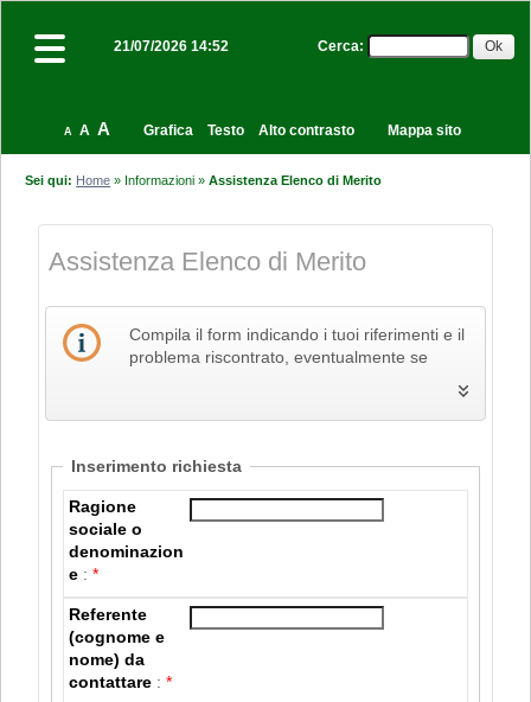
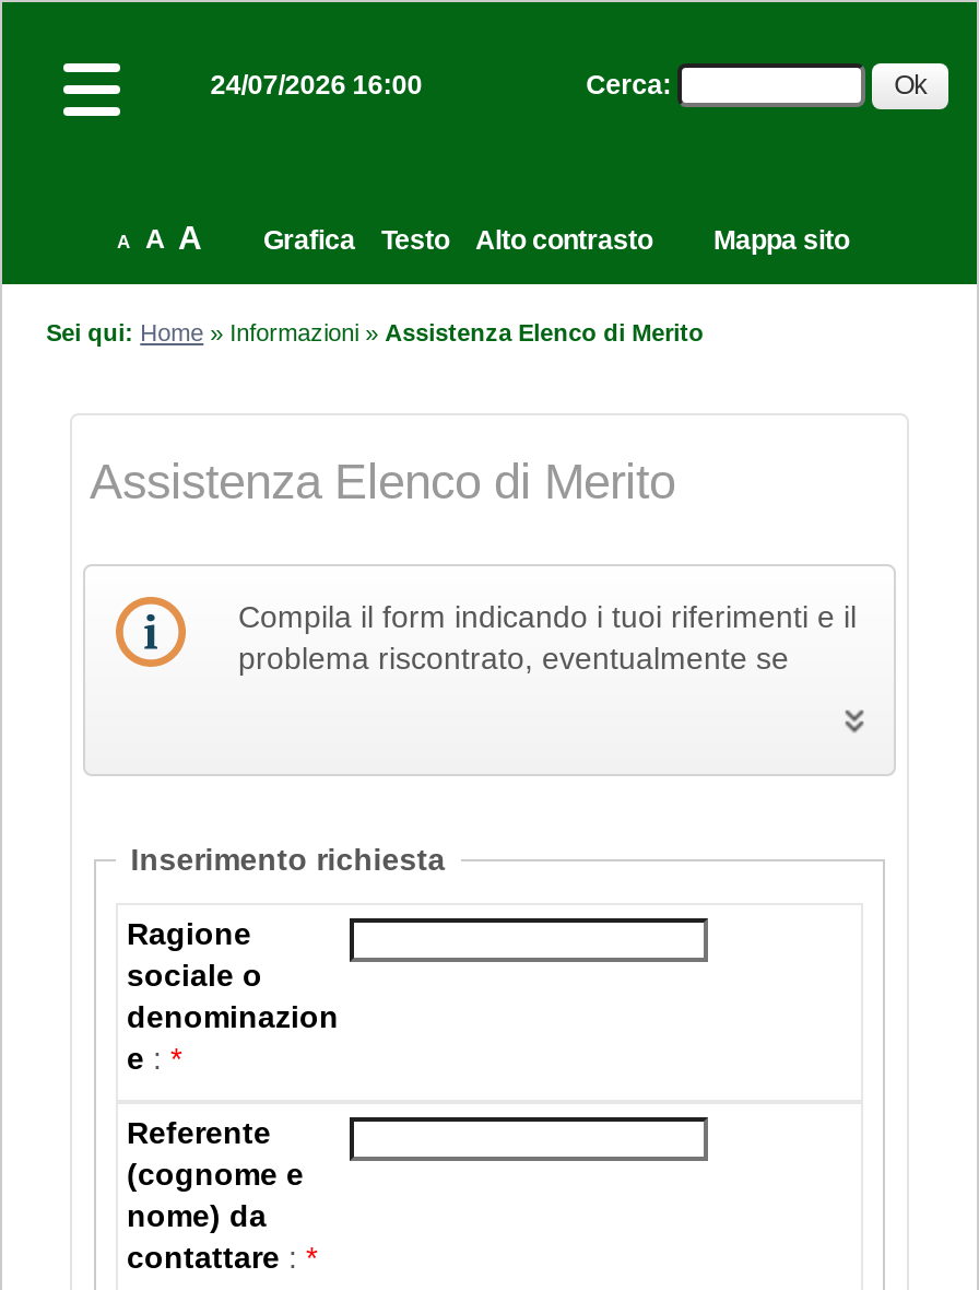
[114,38,229,55] 21/07/2026 14:52 -> [210,70,422,101] 24/07/2026 16:00

